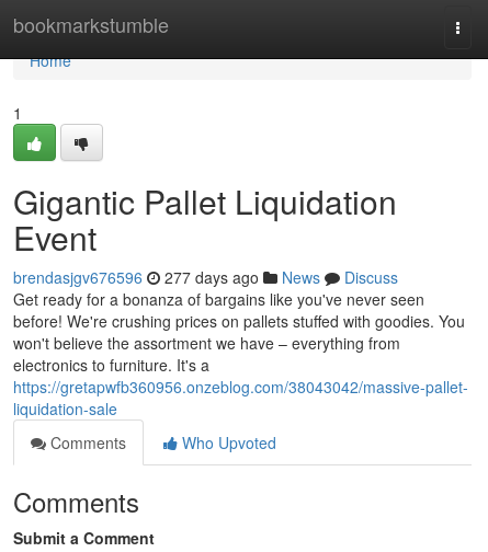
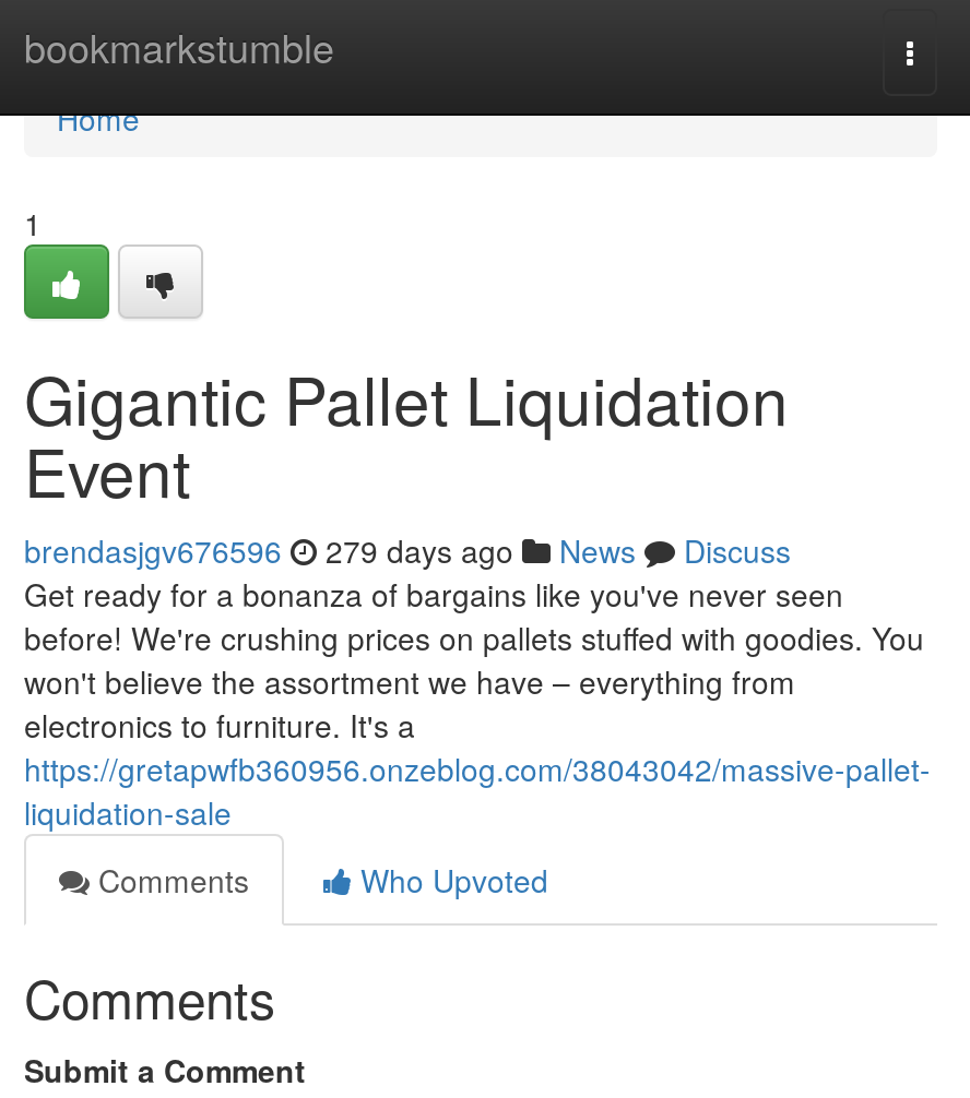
[13,266,398,288] brendasjgv676596 277 days ago News Discuss -> [24,528,791,572] brendasjgv676596 279 days ago News Discuss

